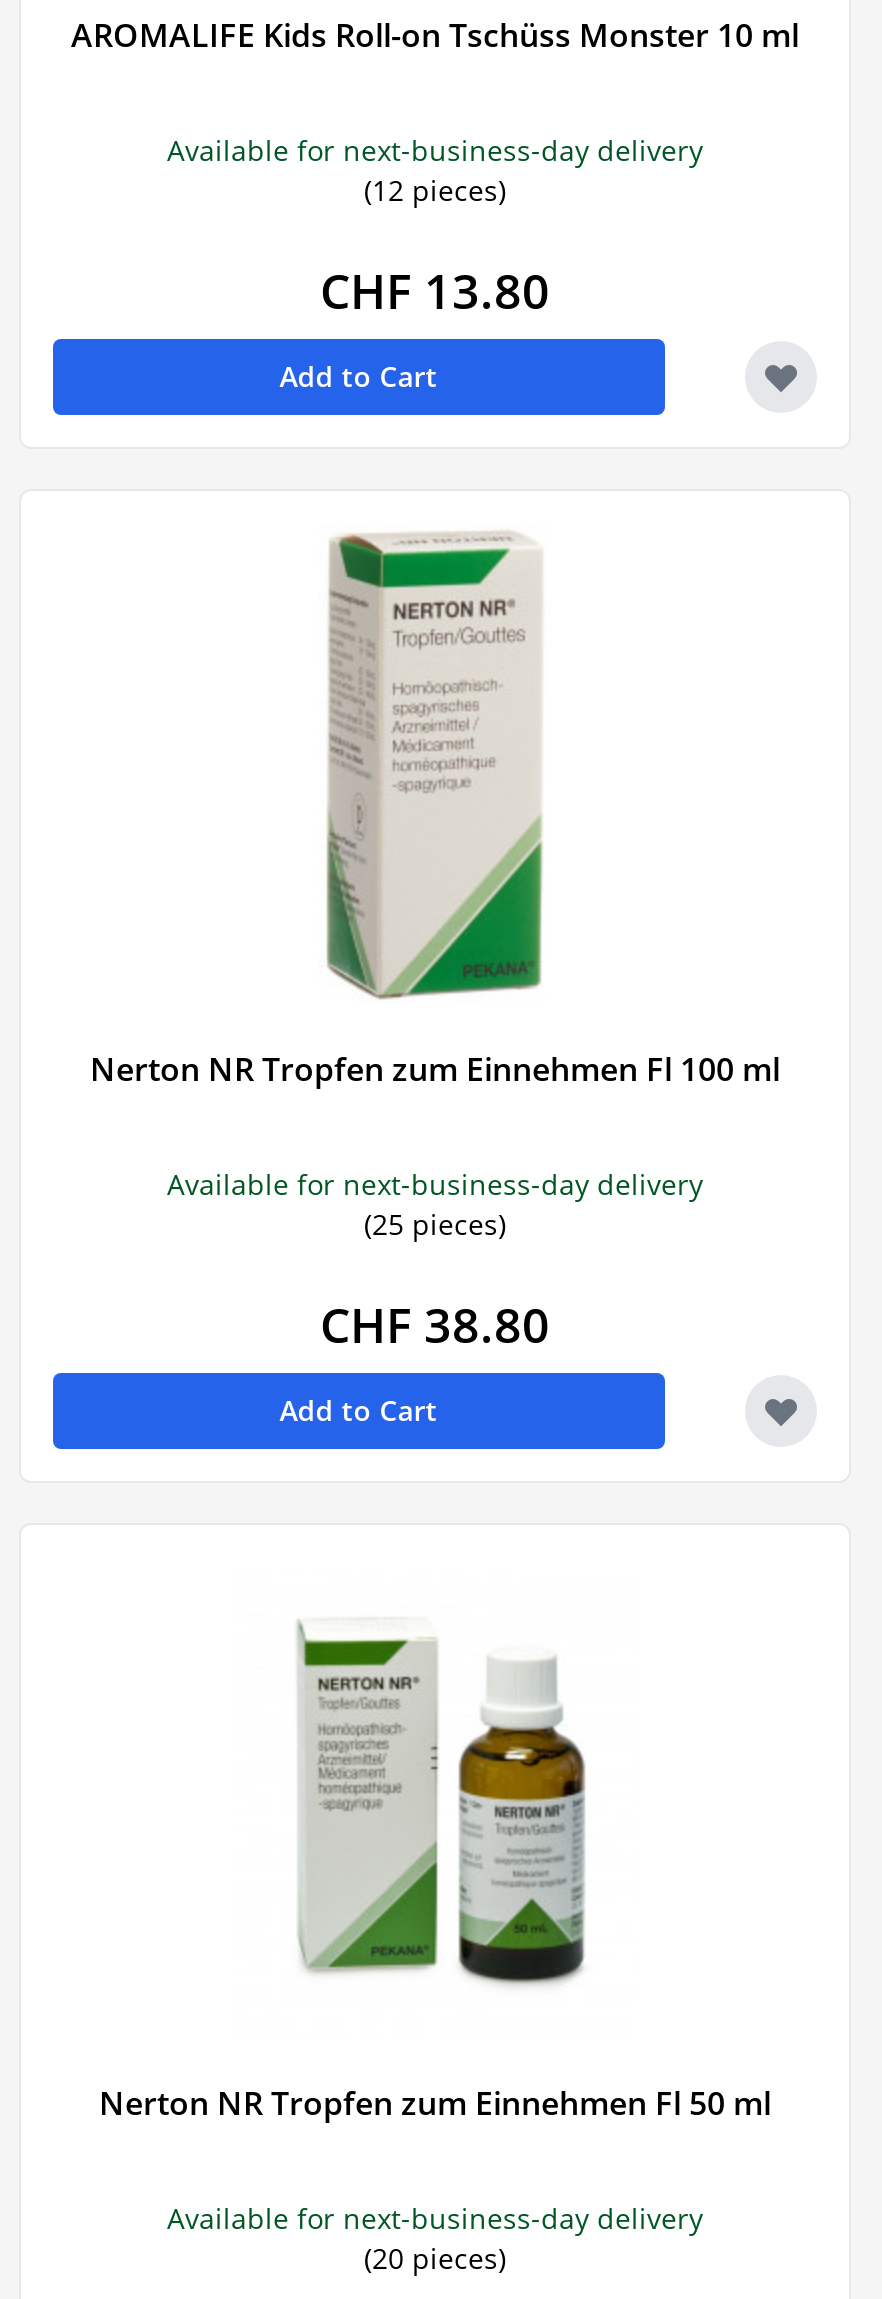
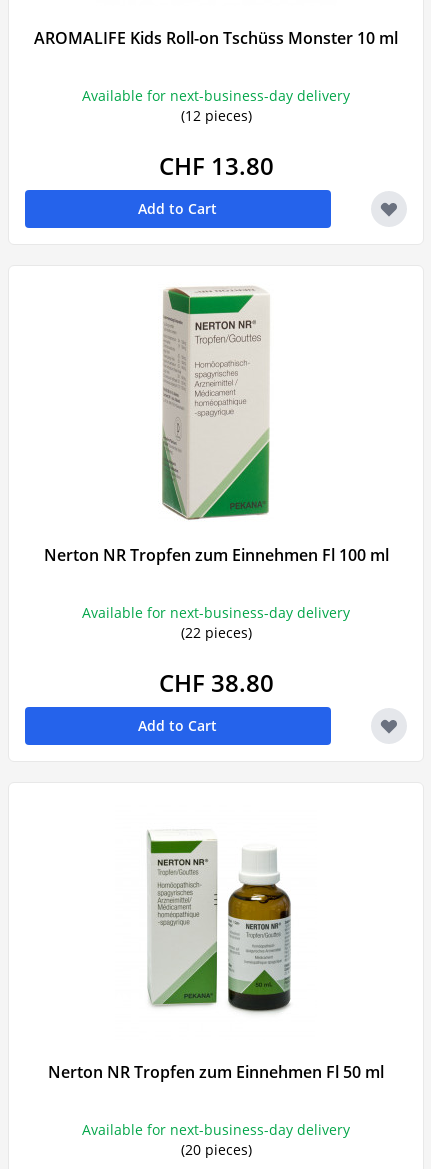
[364,1205,506,1243] (25 pieces) -> [180,623,251,642] (22 pieces)

